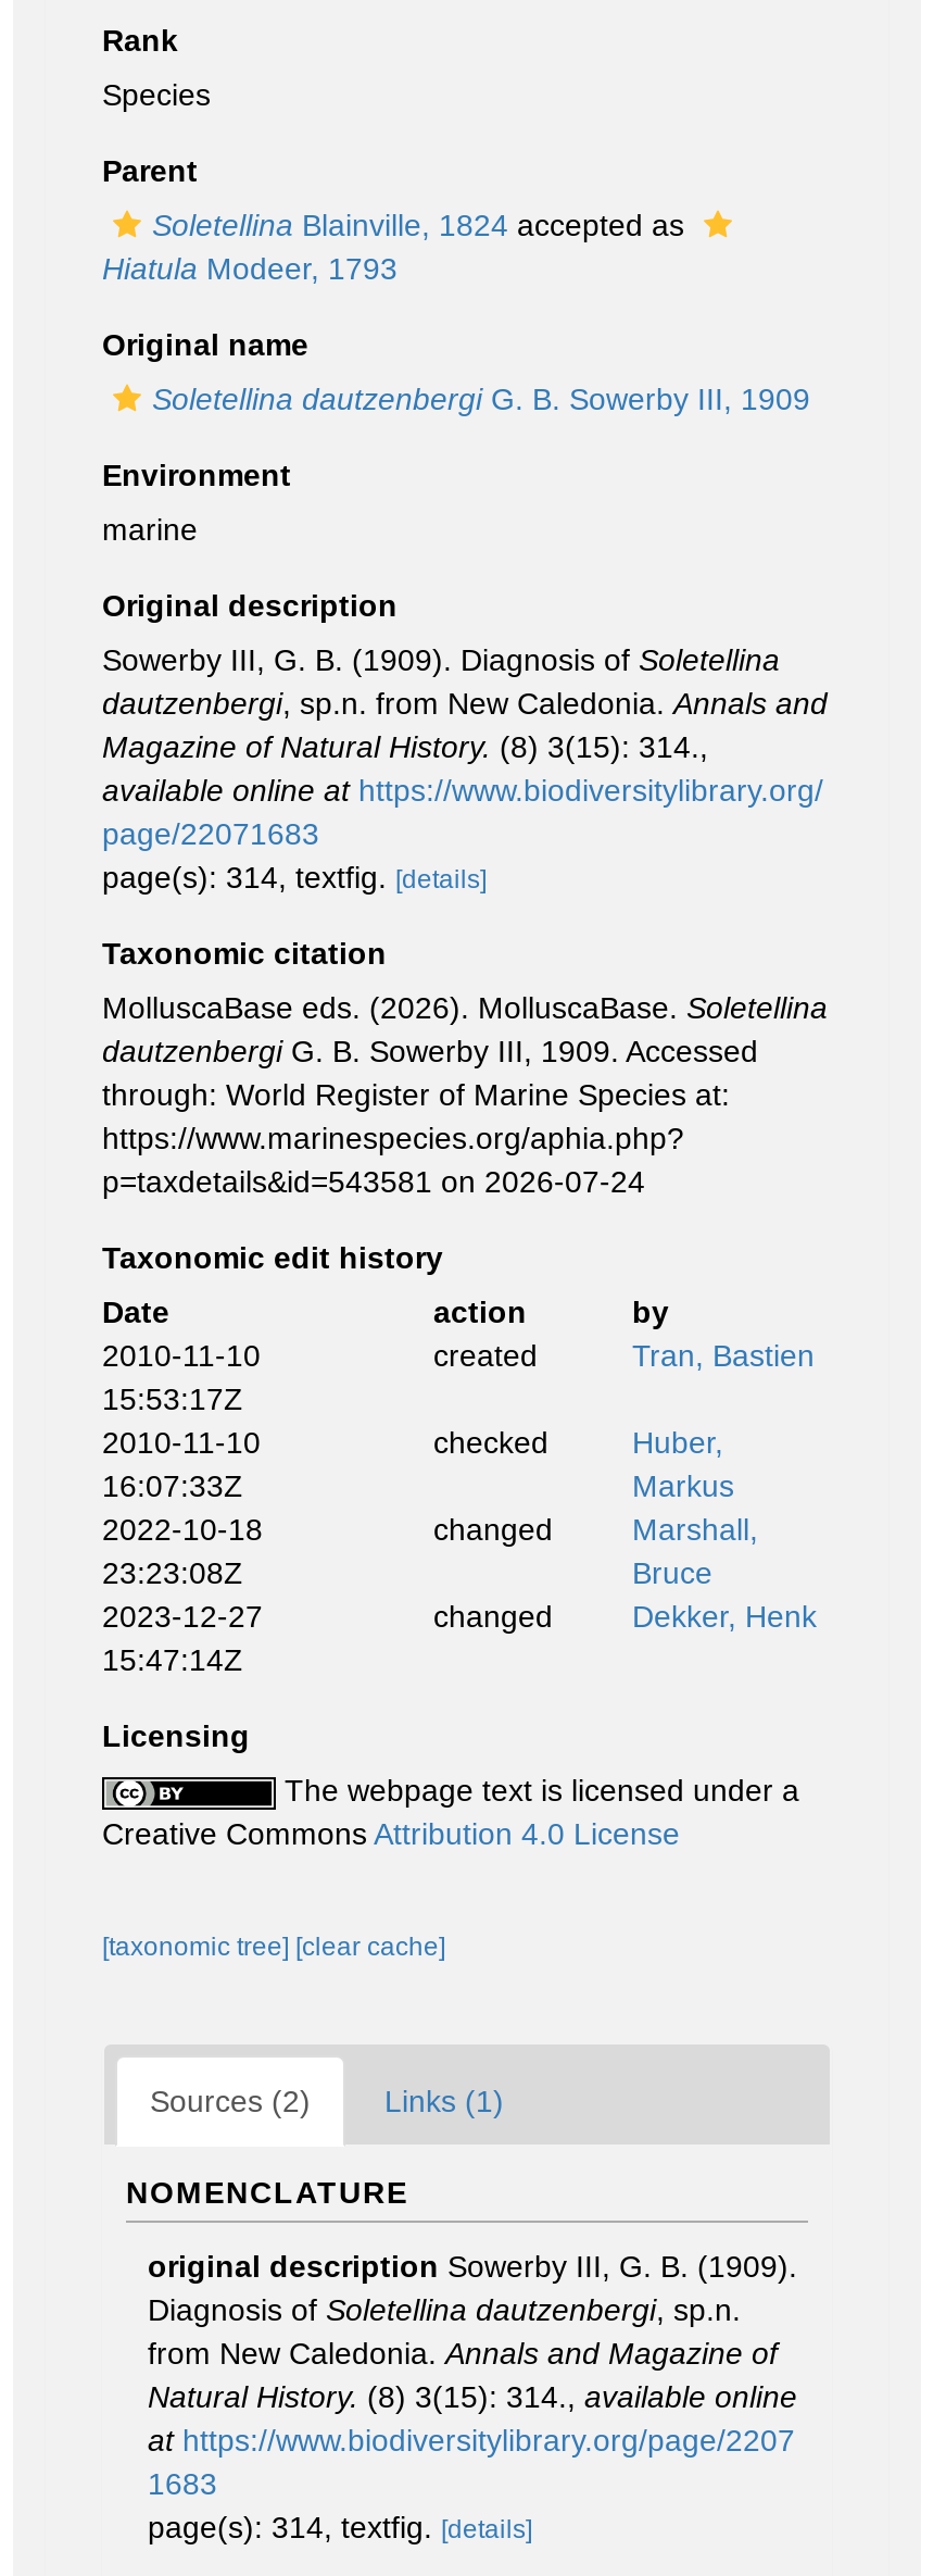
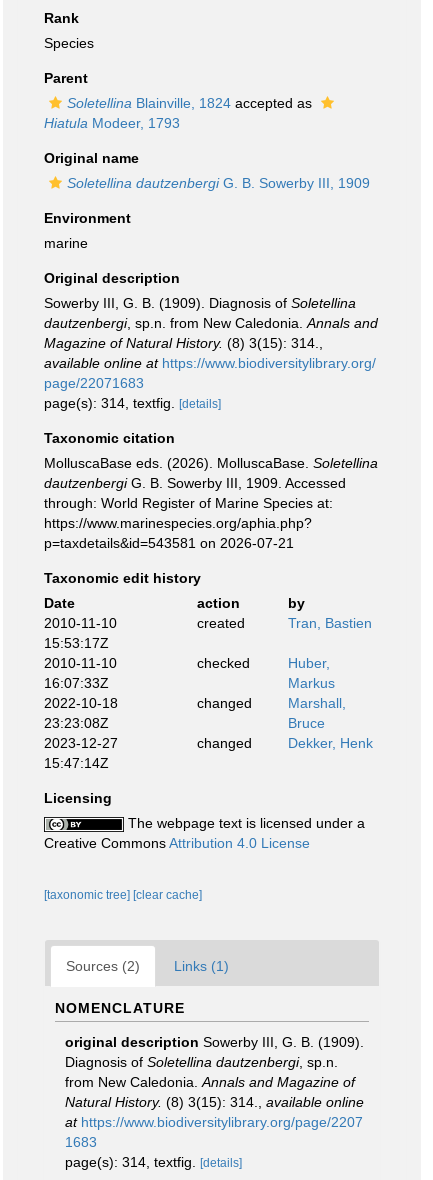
[102,1164,645,1199] p=taxdetails&id=543581 on 2026-07-24 -> [44,535,294,551] p=taxdetails&id=543581 on 2026-07-21

